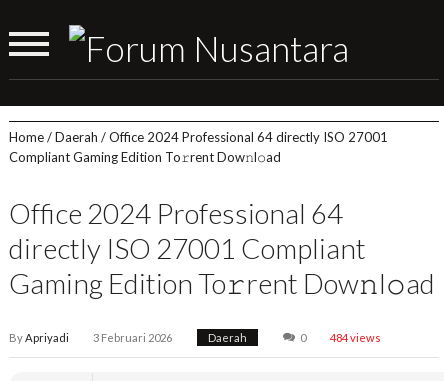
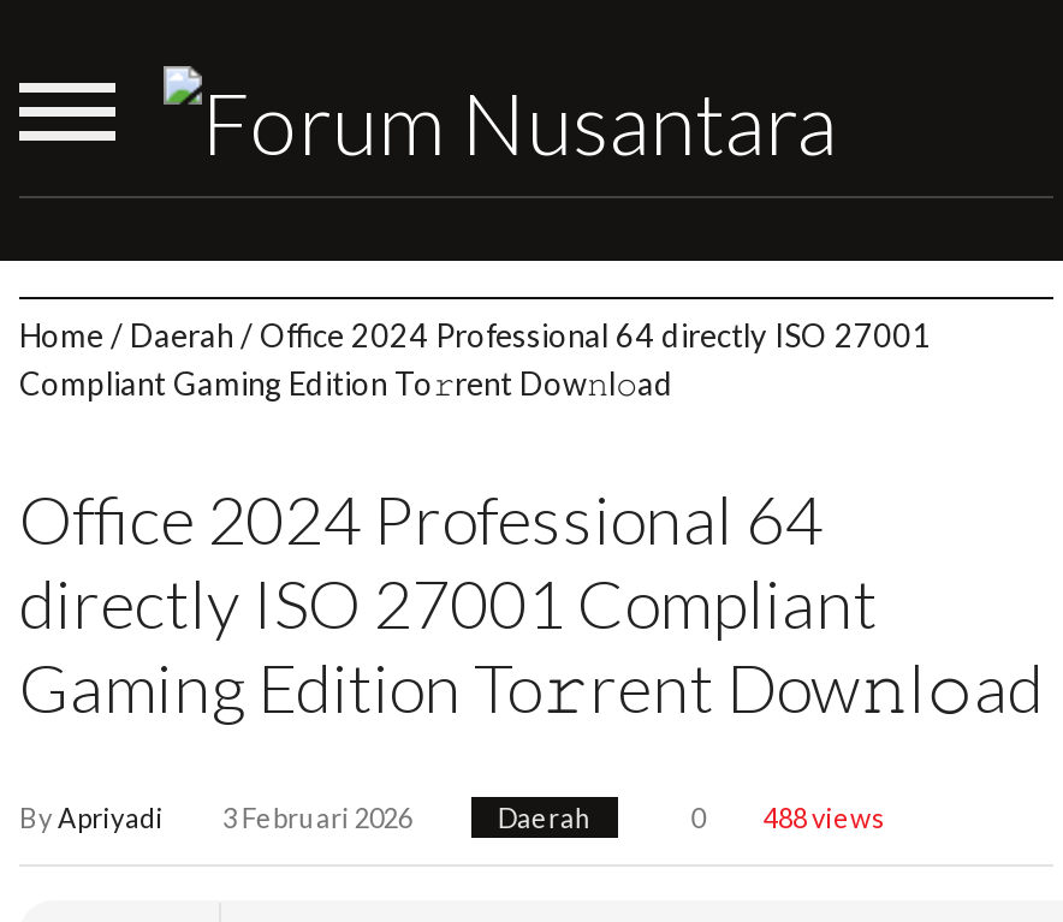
[300,331,381,344] 0 484 views -> [690,802,886,833] 0 488 views

